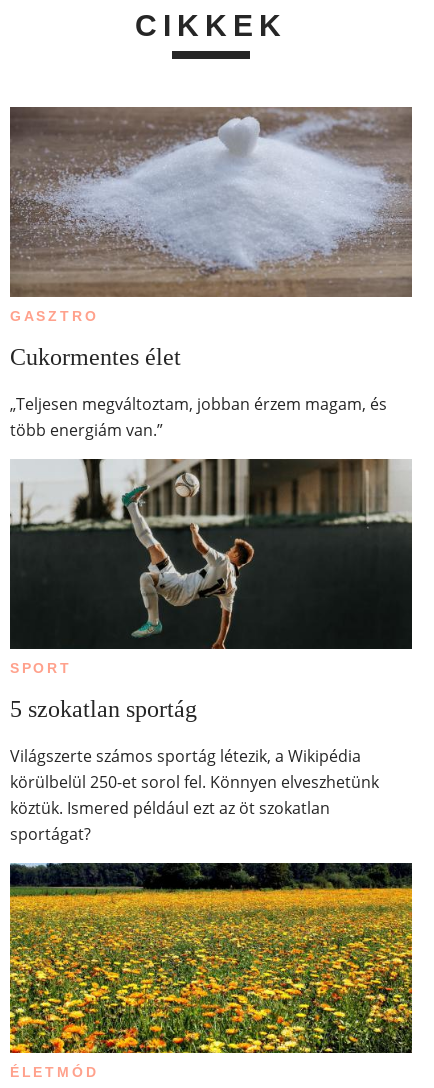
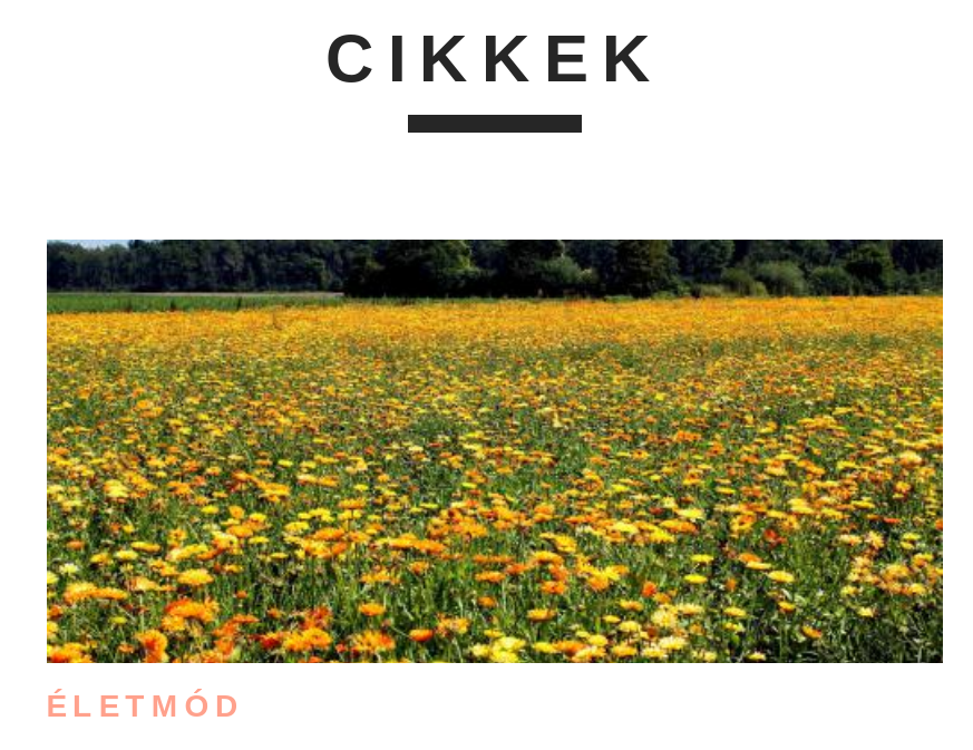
[9,106,413,441] [image] | GASZTRO | Cukormentes élet | „Teljesen megváltoztam, jobban érzem magam, és | több energiám van.” -> none
[9,458,413,845] [image] | SPORT | 5 szokatlan sportág | Világszerte számos sportág létezik, a Wikipédia | körülbelül 250-et sorol fel. Könnyen elveszhetünk | köztük. Ismered például ezt az öt szokatlan | sportágat? -> none

